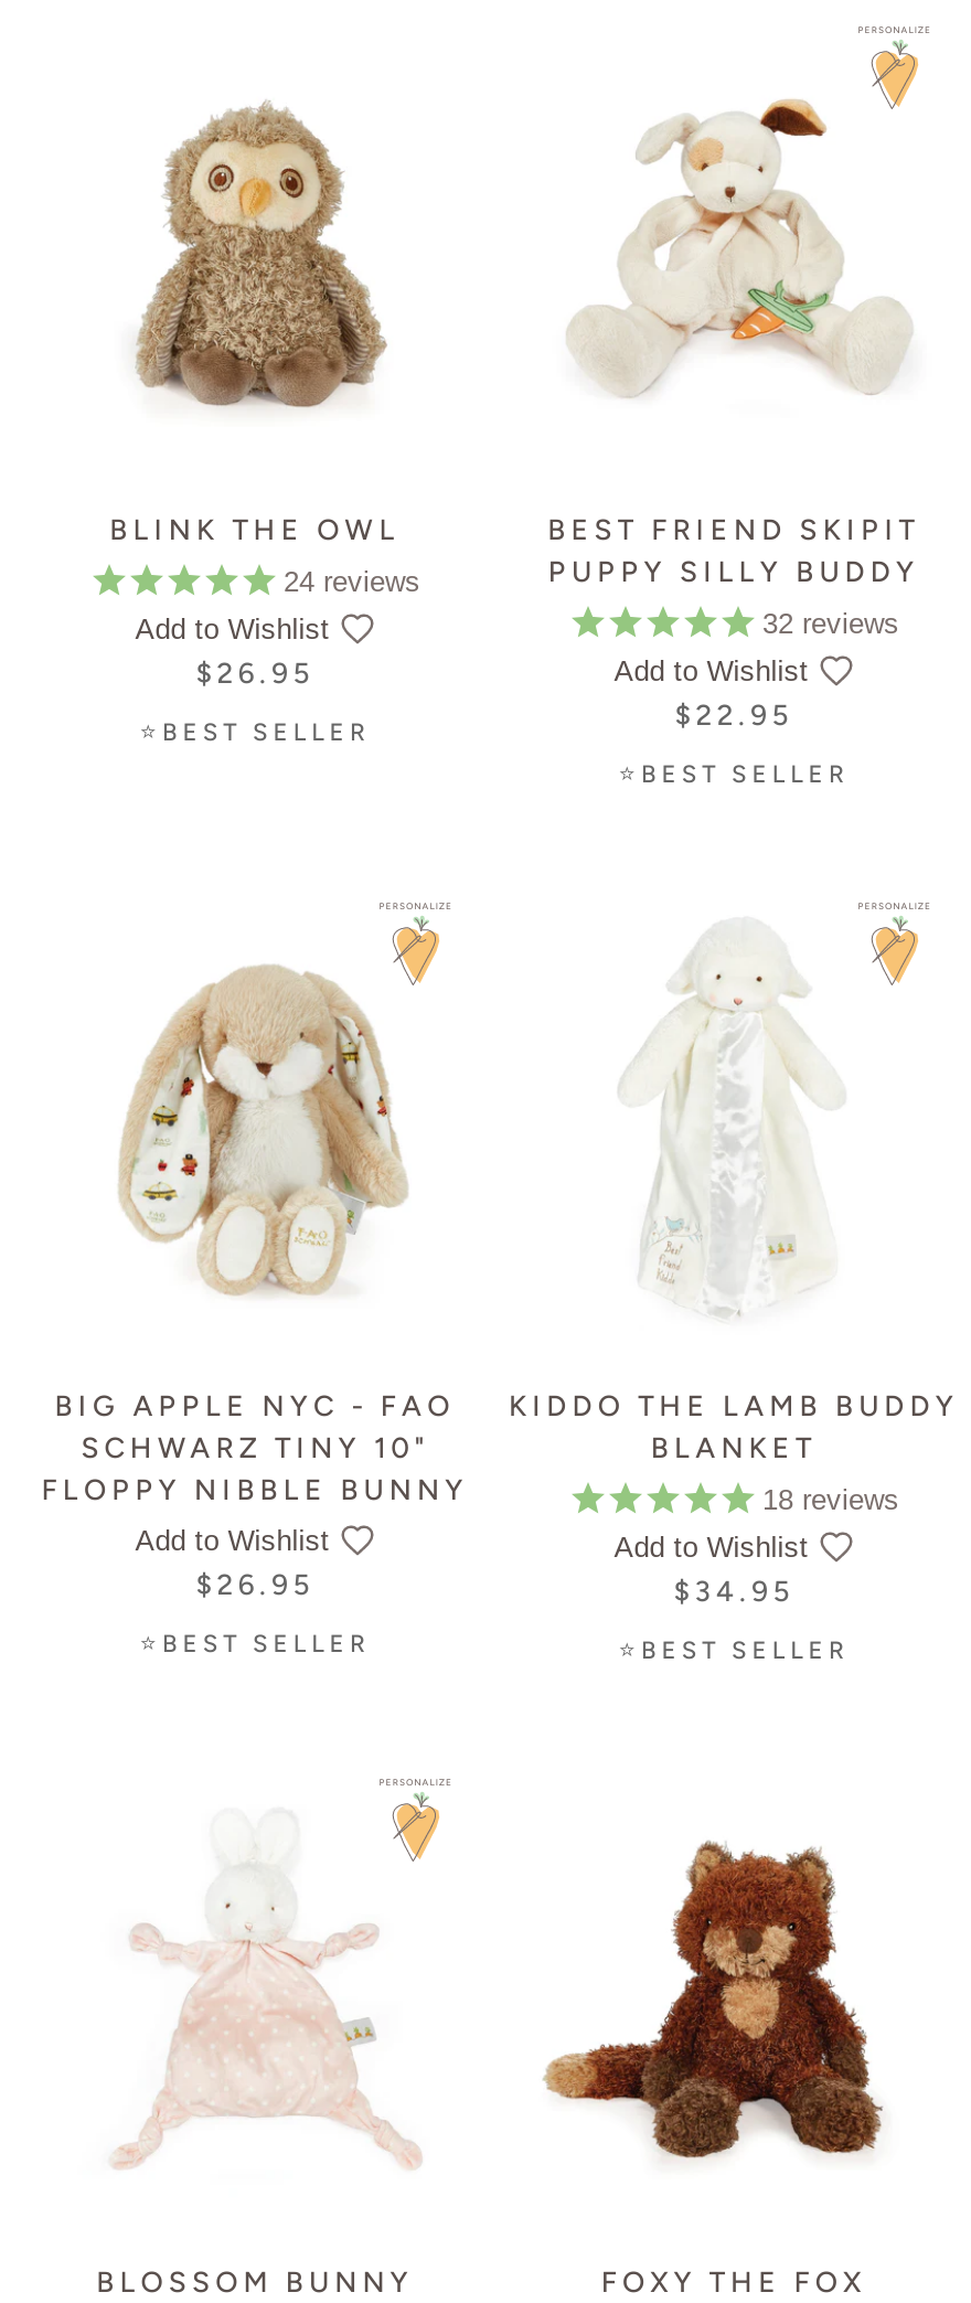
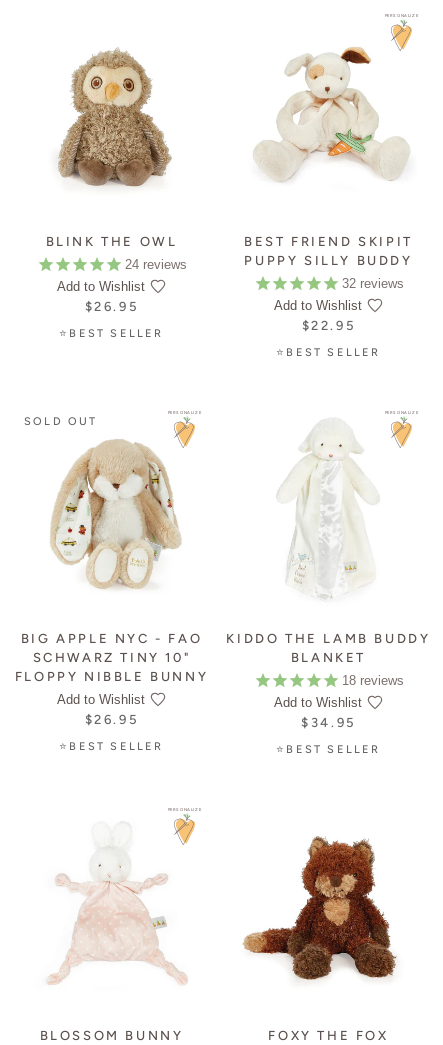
none -> [24,415,98,428] SOLD OUT

